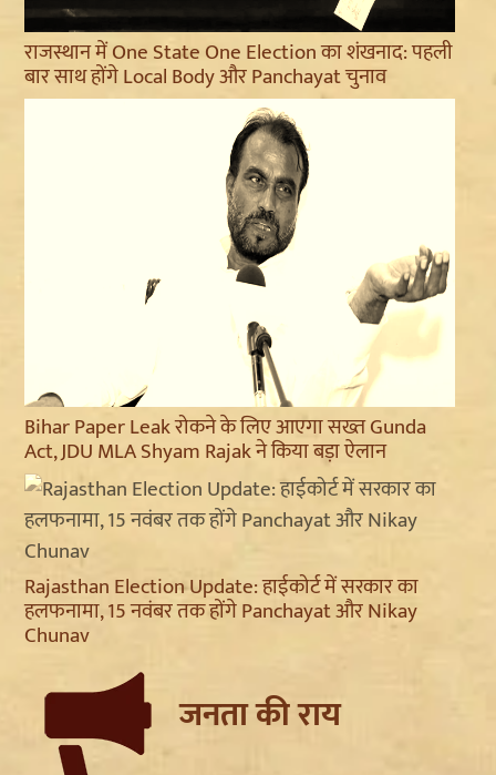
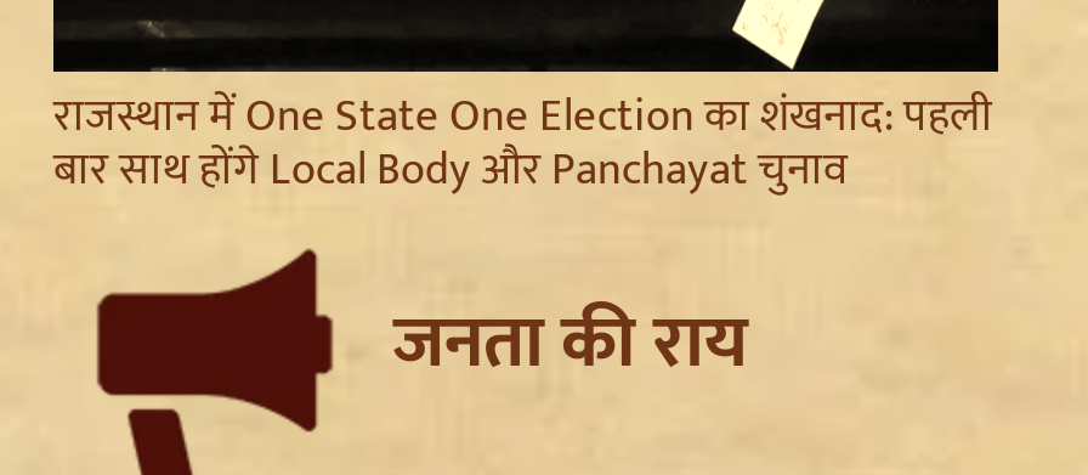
[23,98,456,469] [image] | Bihar Paper Leak रोकने के लिए आएगा सख्त Gunda | Act, JDU MLA Shyam Rajak ने किया बड़ा ऐलान -> none
[24,478,436,653] [image] | Rajasthan Election Update: हाईकोर्ट में सरकार का | हलफनामा, 15 नवंबर तक होंगे Panchayat और Nikay | Chunav -> none

